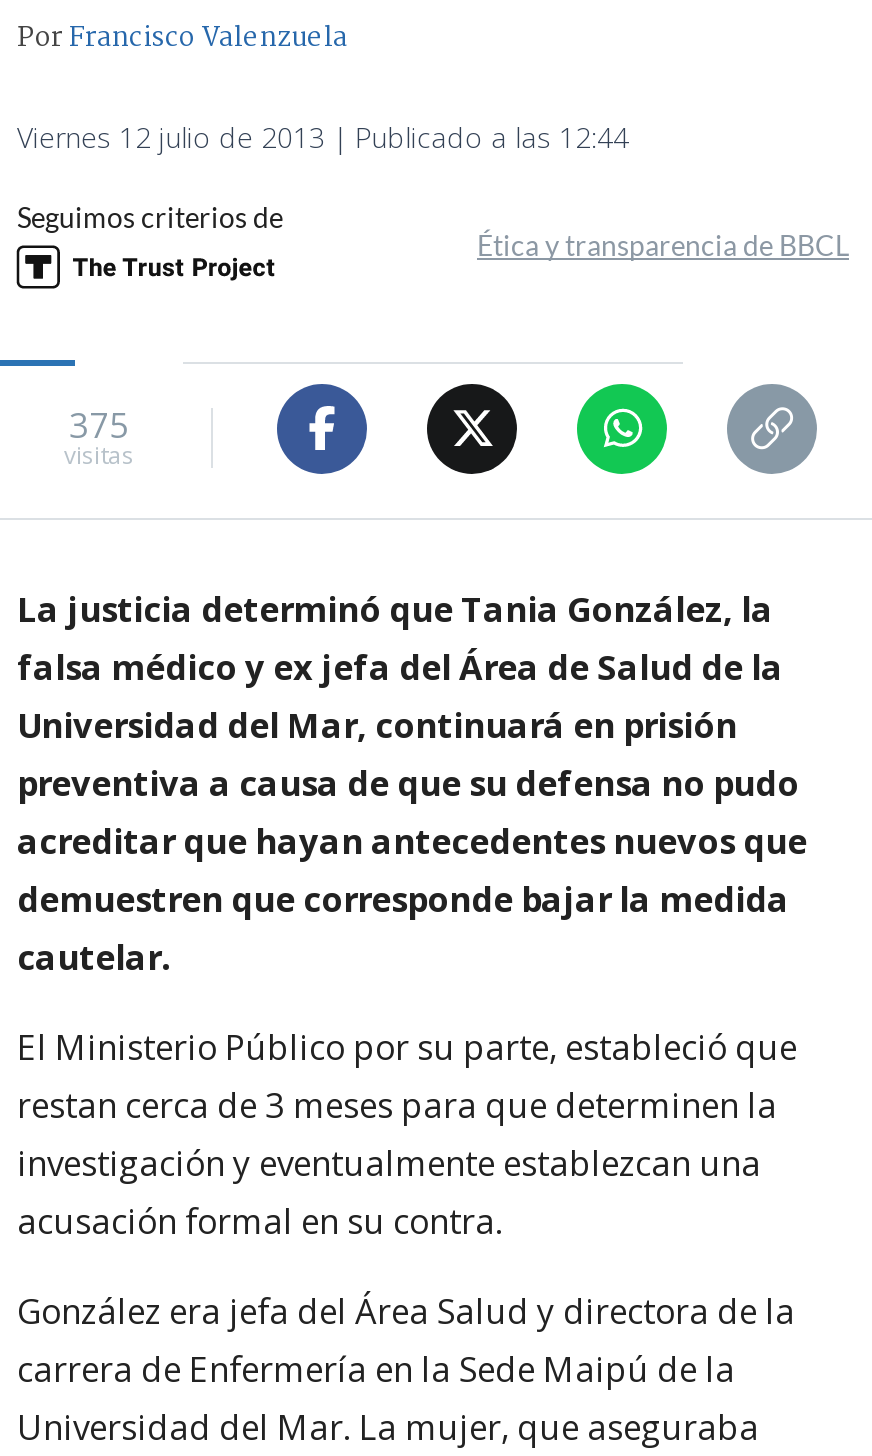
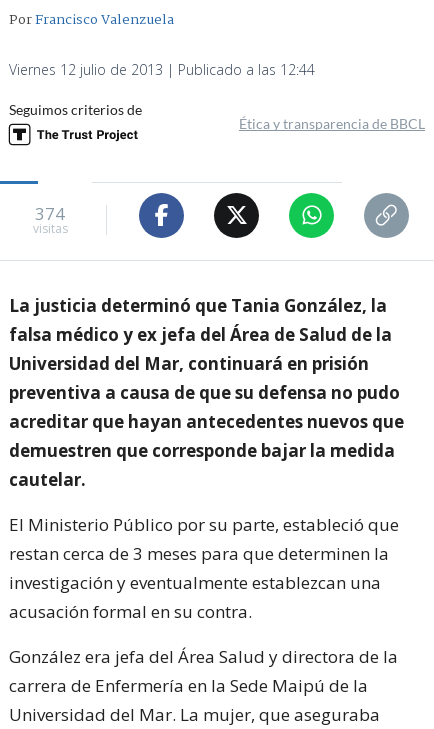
[69,403,129,449] 375 -> [35,202,65,225] 374

